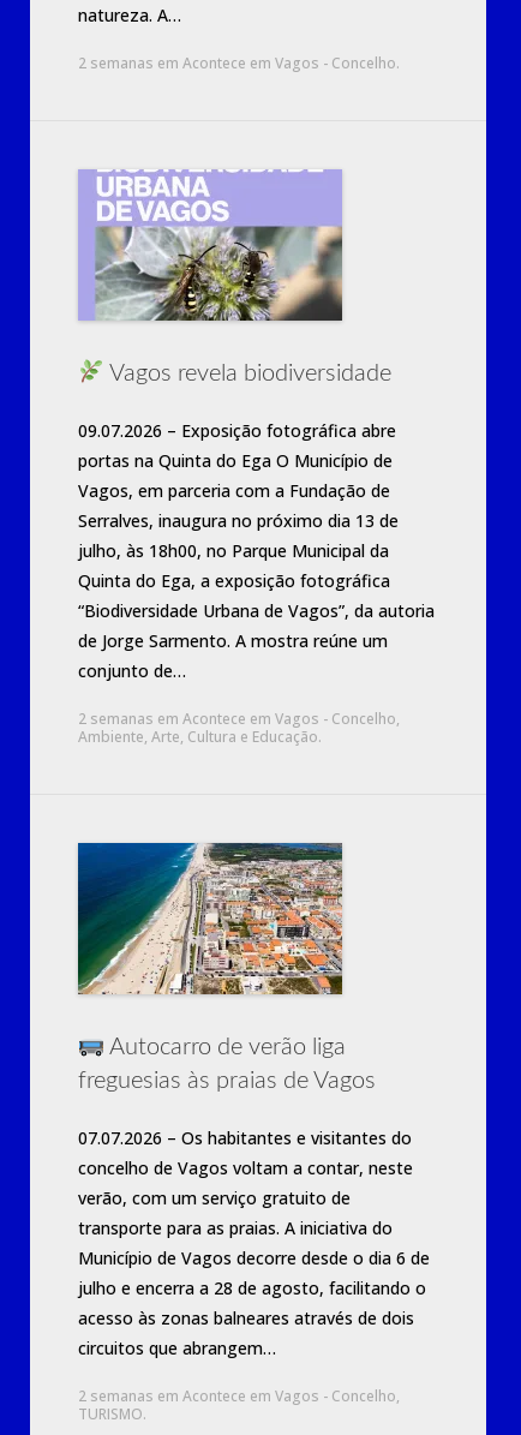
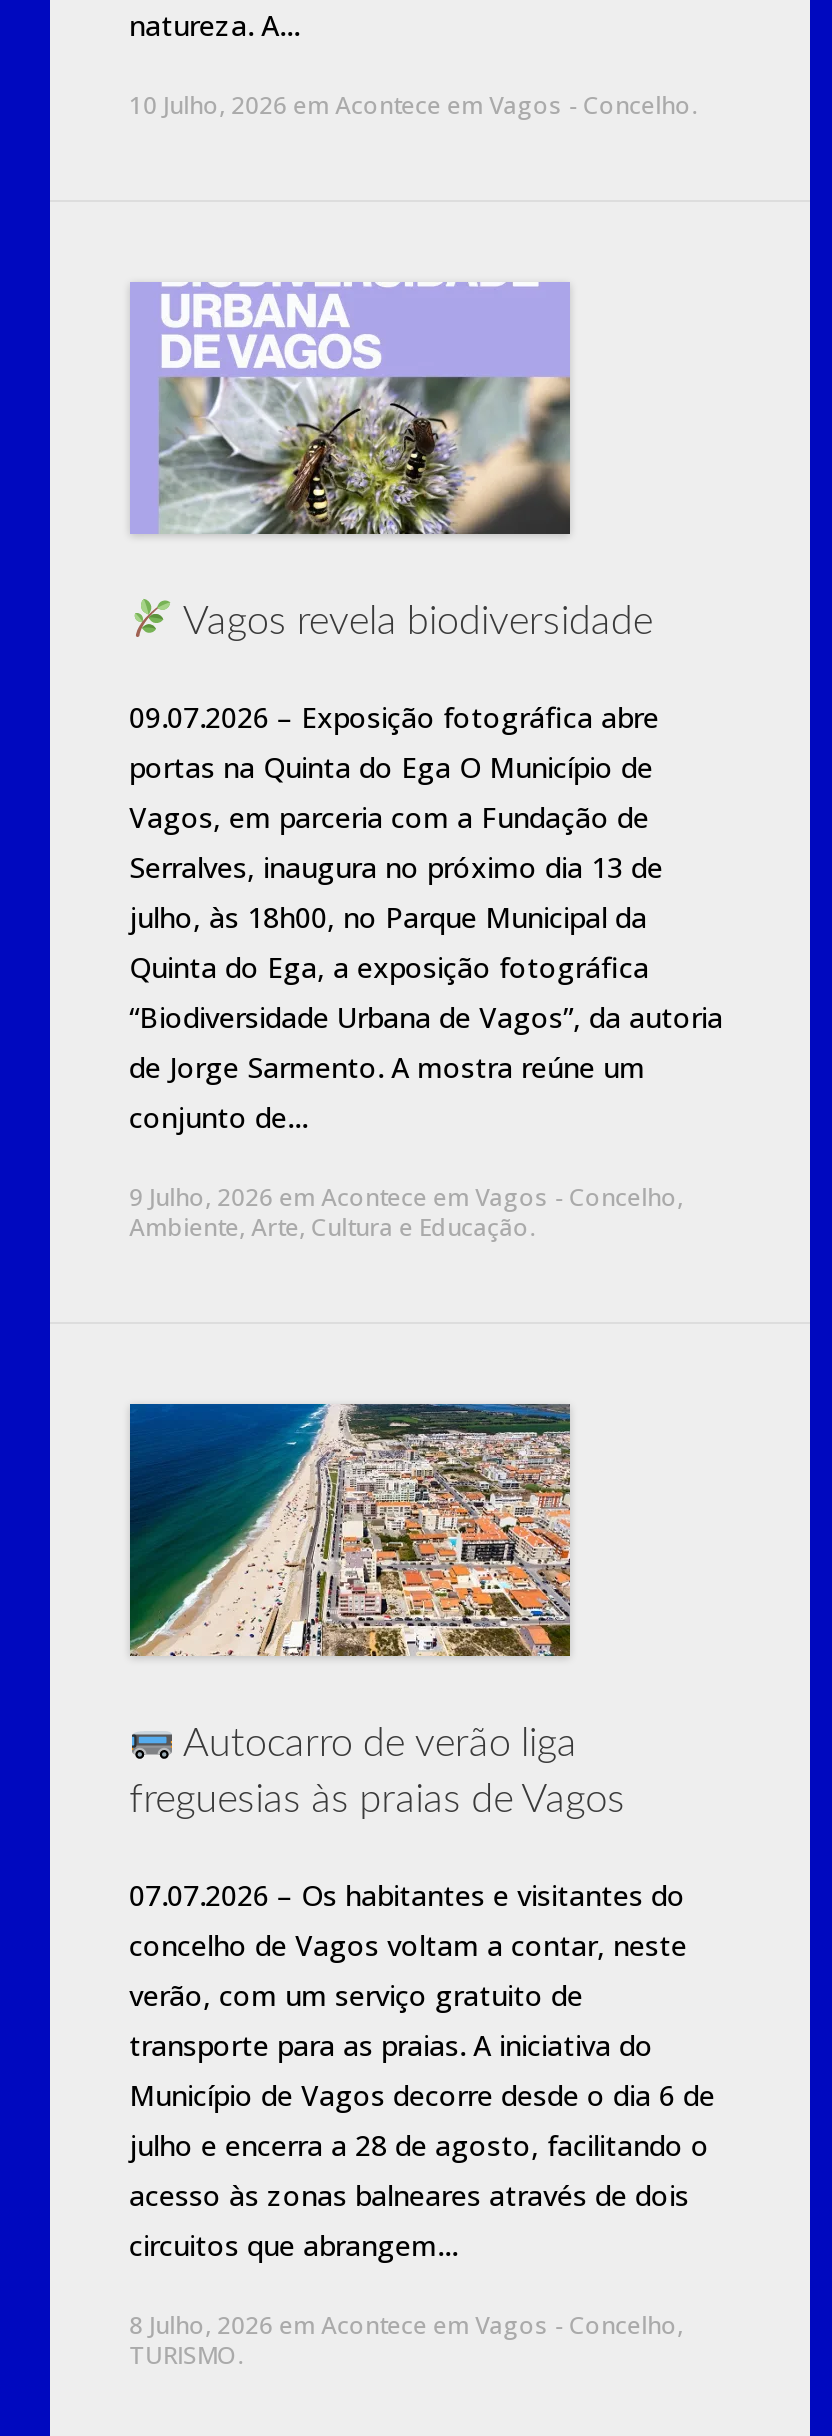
[78,53,399,73] 2 semanas em Acontece em Vagos - Concelho. -> [129,88,697,122] 10 Julho, 2026 em Acontece em Vagos - Concelho.
[78,709,399,729] 2 semanas em Acontece em Vagos - Concelho, -> [129,1180,683,1214] 9 Julho, 2026 em Acontece em Vagos - Concelho,
[78,1386,399,1406] 2 semanas em Acontece em Vagos - Concelho, -> [129,2308,683,2342] 8 Julho, 2026 em Acontece em Vagos - Concelho,

